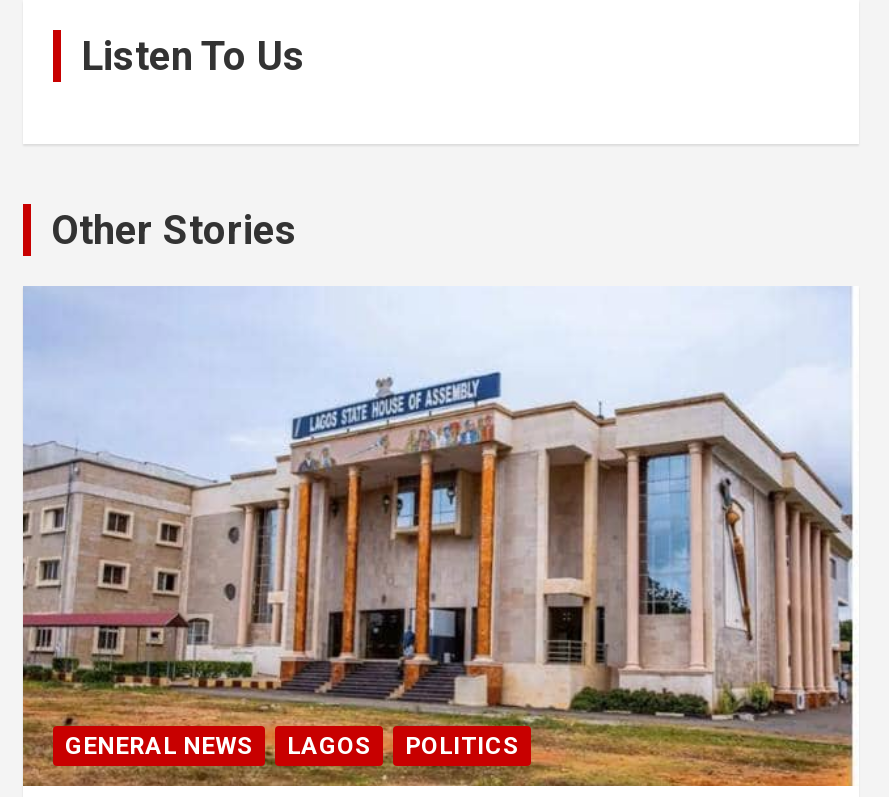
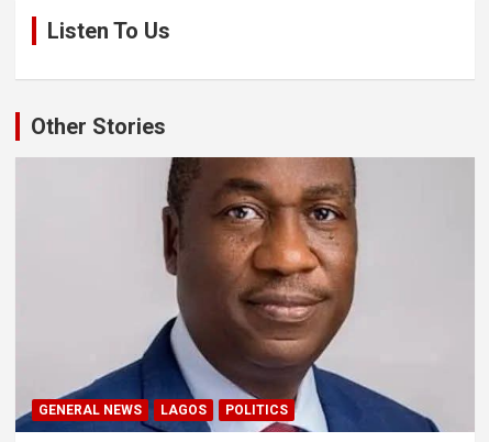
[21,286,857,788] [image] -> [14,156,475,433] [image]

